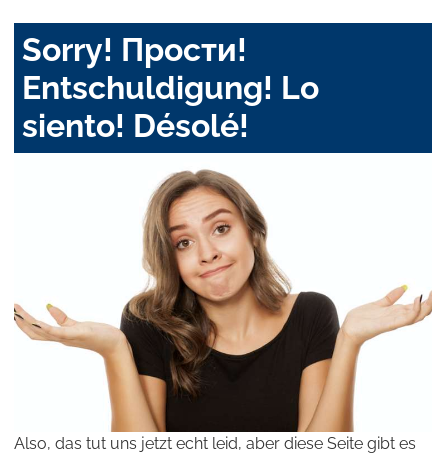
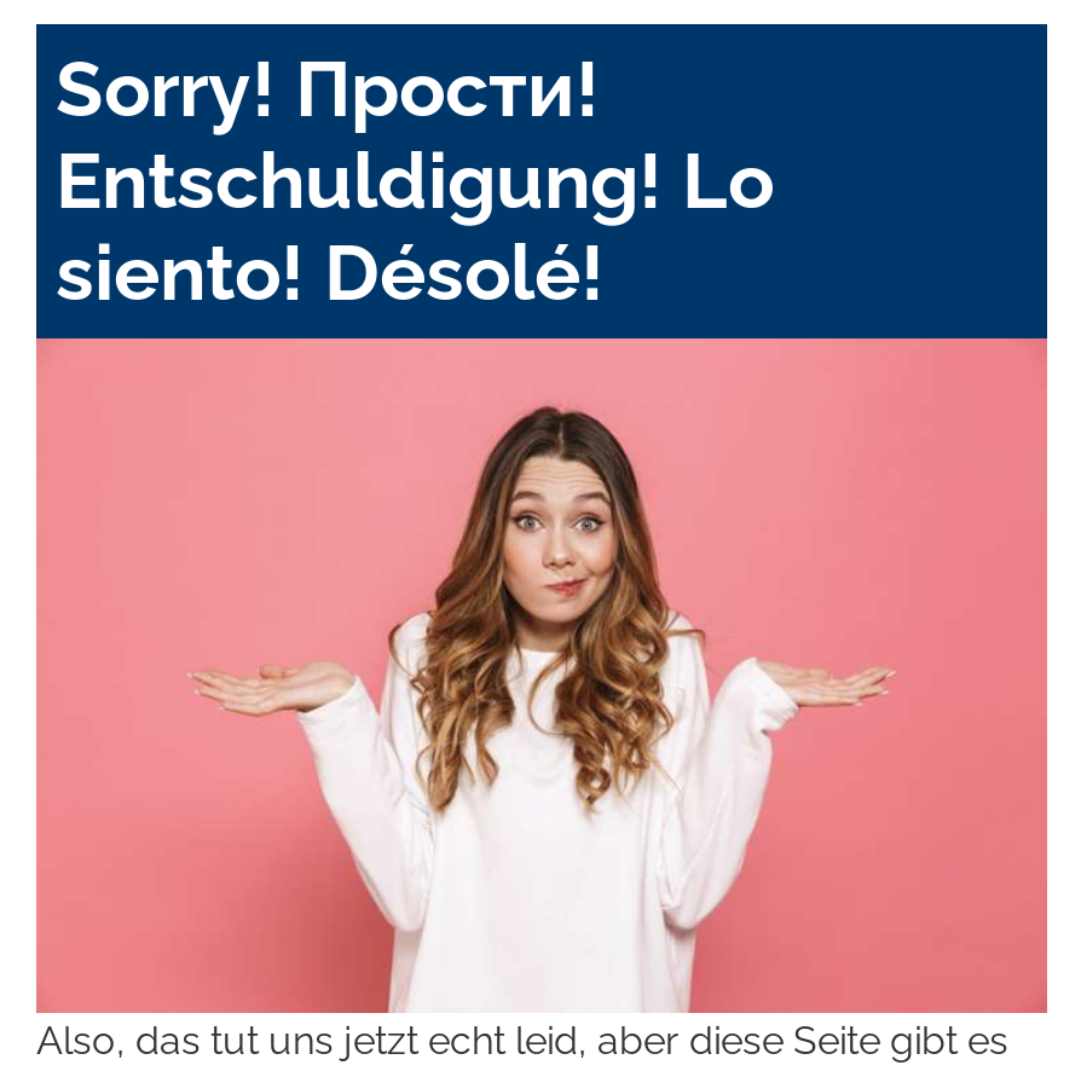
[13,152,432,432] [image] -> [34,336,1050,1015] [image]

